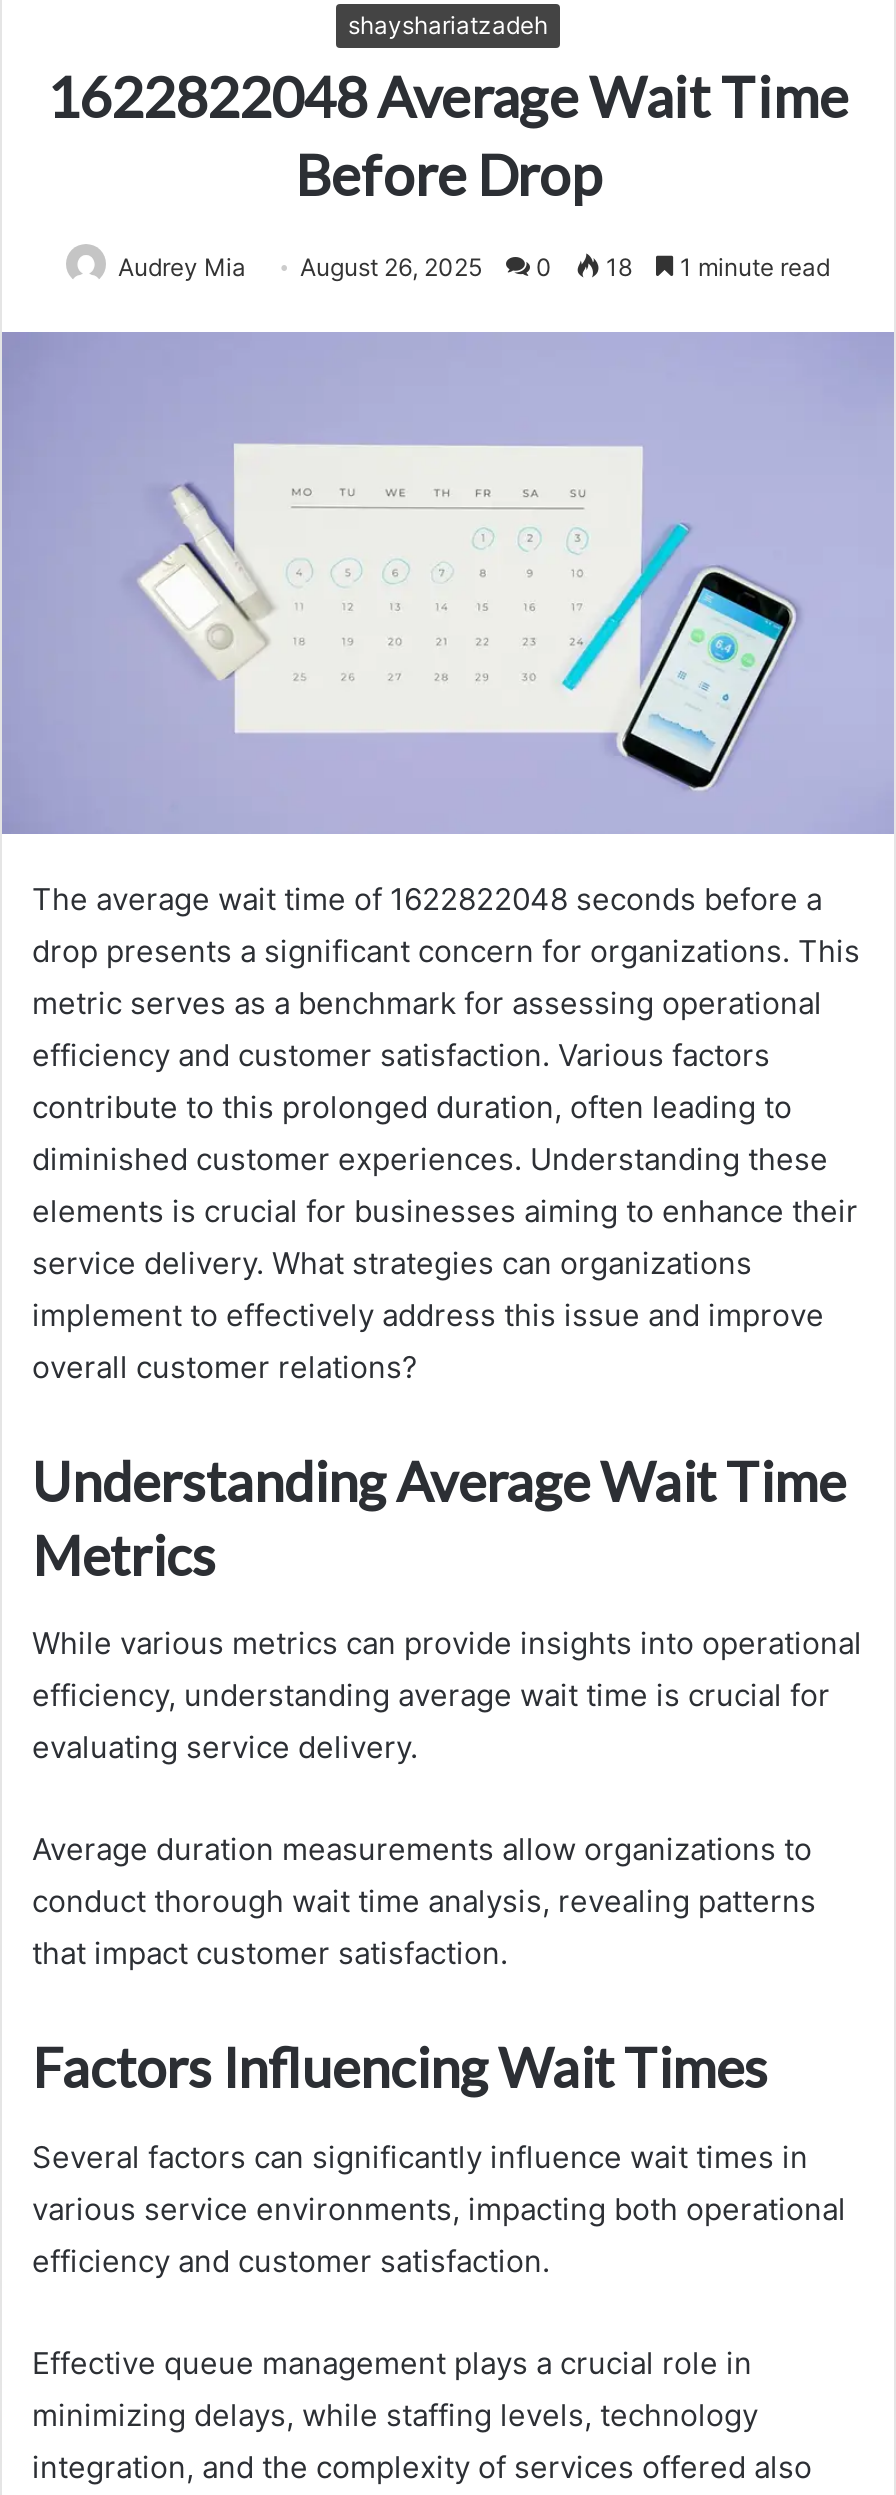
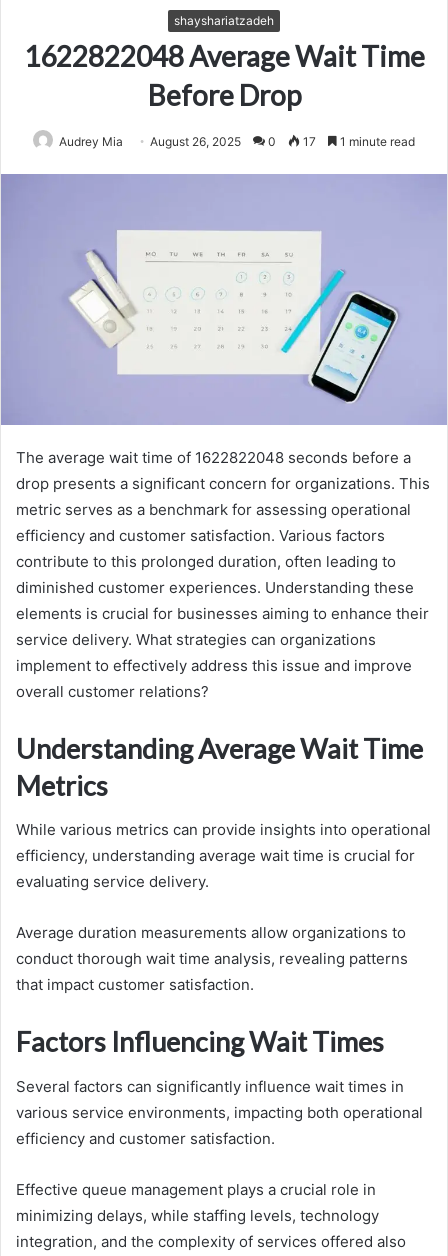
[118,252,830,282] Audrey Mia August 26, 2025 0 18 1 minute read -> [59,134,415,149] Audrey Mia August 26, 2025 0 17 1 minute read

